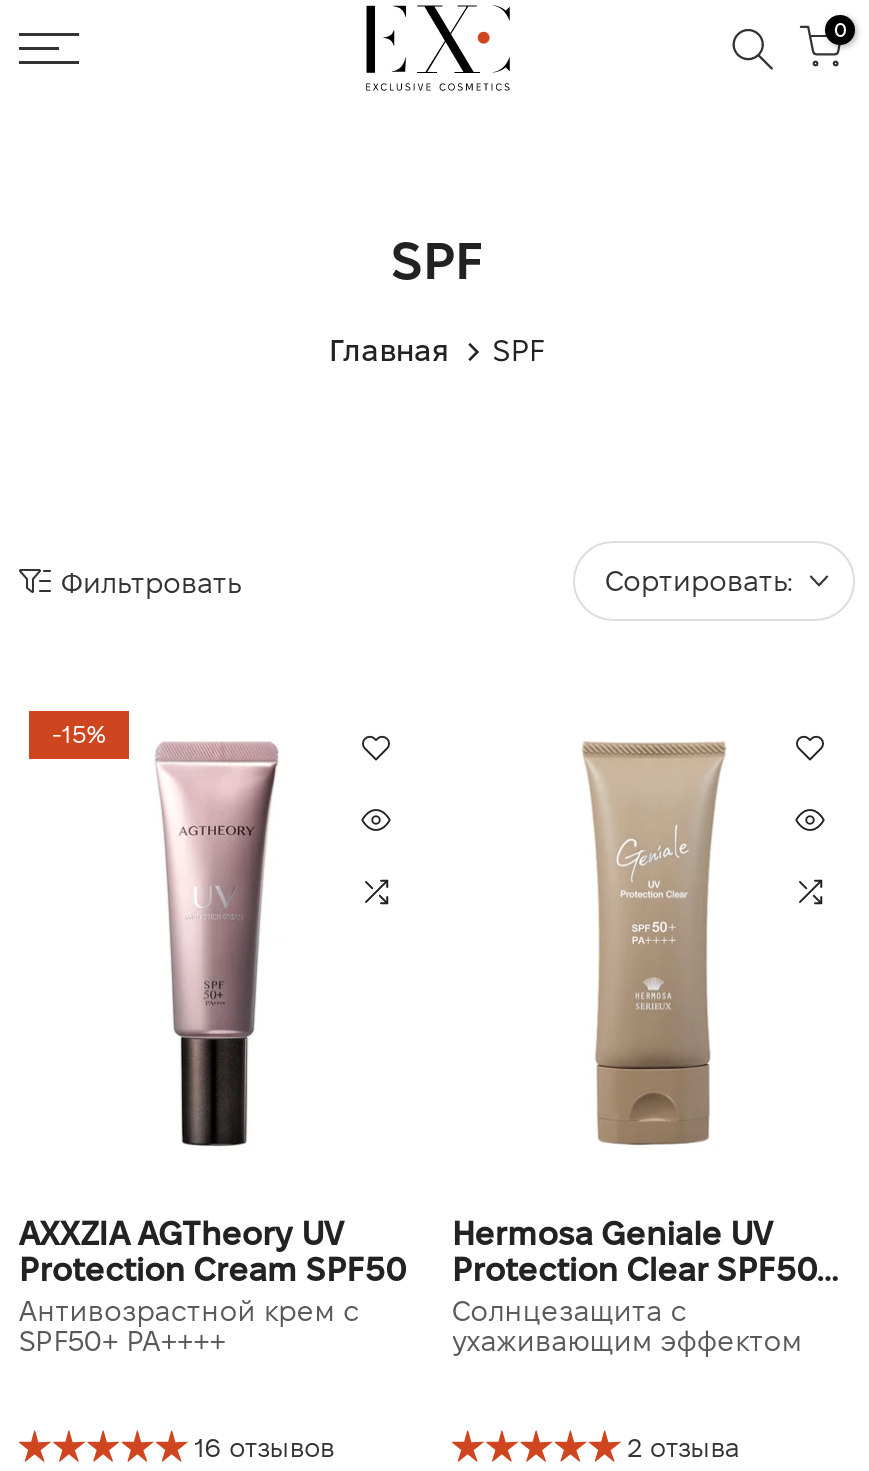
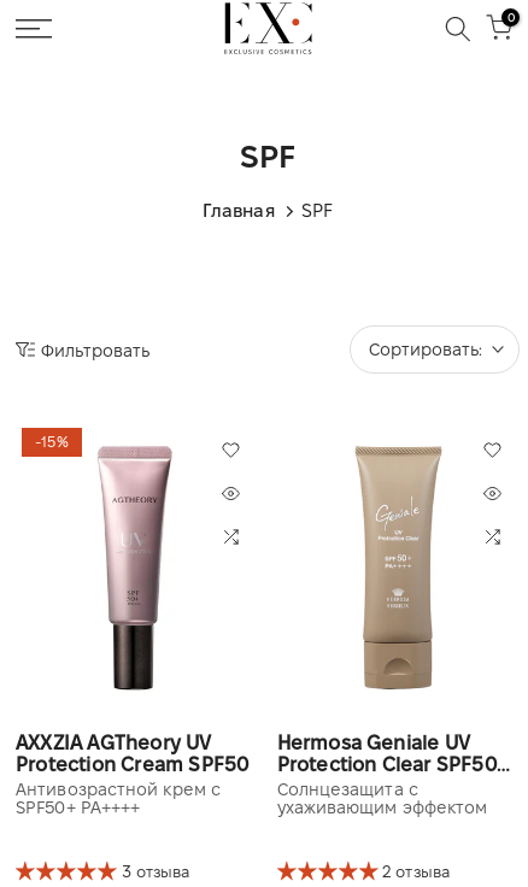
[194,1433,334,1461] 16 отзывов -> [121,863,190,880] 3 отзыва

